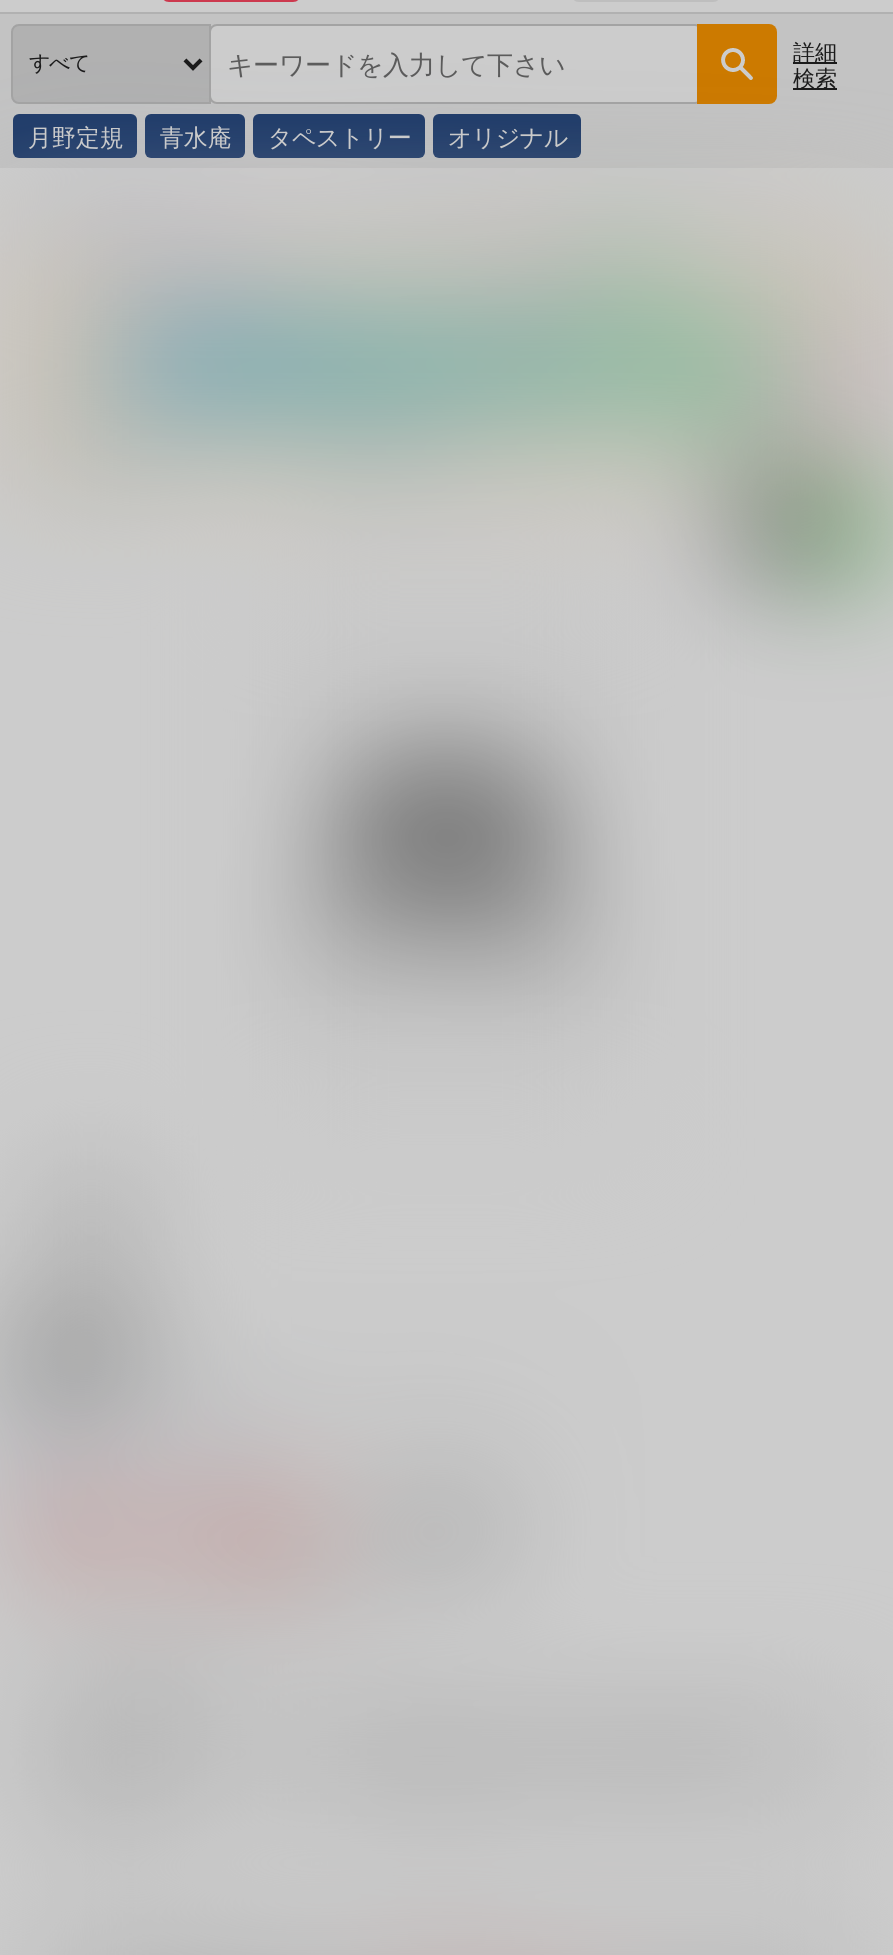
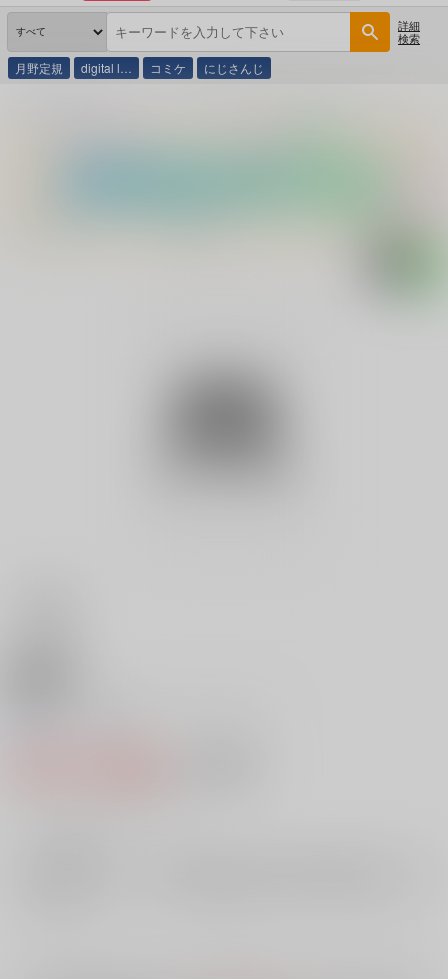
[160,118,568,152] 青水庵 | タペストリー | オリジナル -> [81,59,264,76] digital l… | コミケ | にじさんじ

